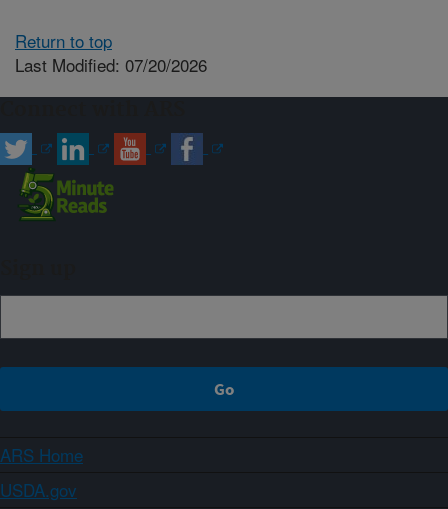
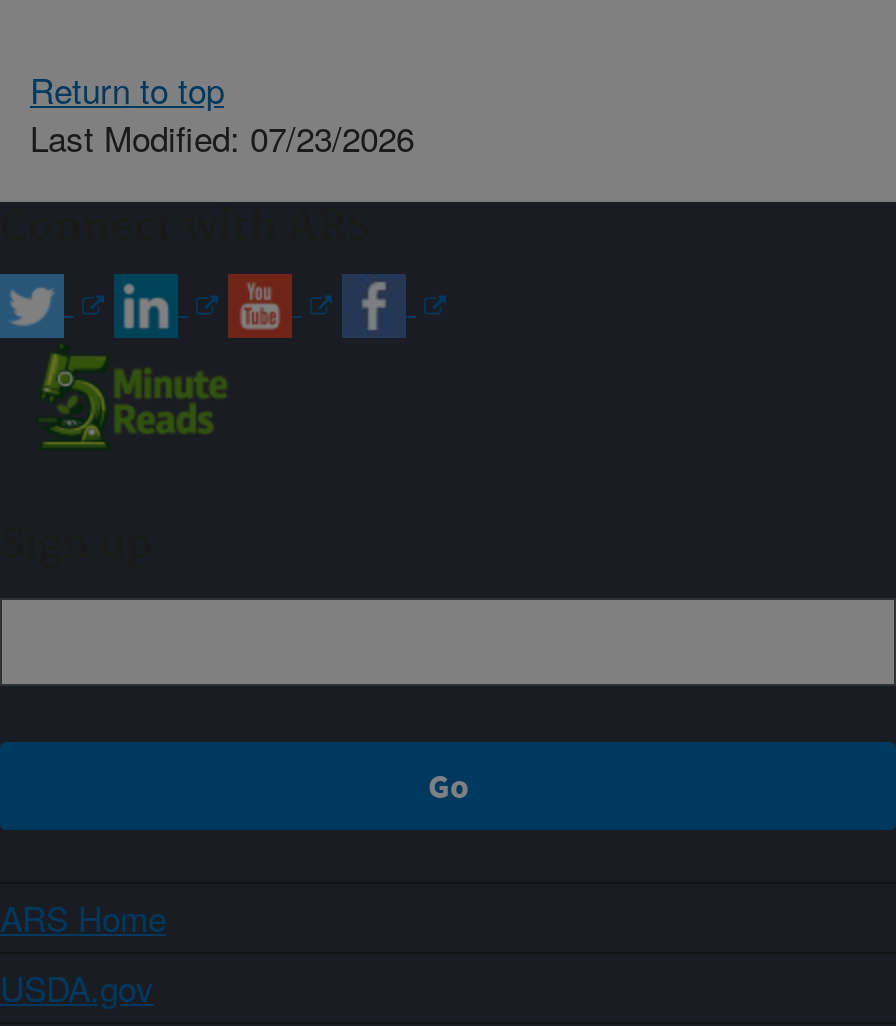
[15,51,207,76] Last Modified: 07/20/2026 -> [30,111,414,161] Last Modified: 07/23/2026

